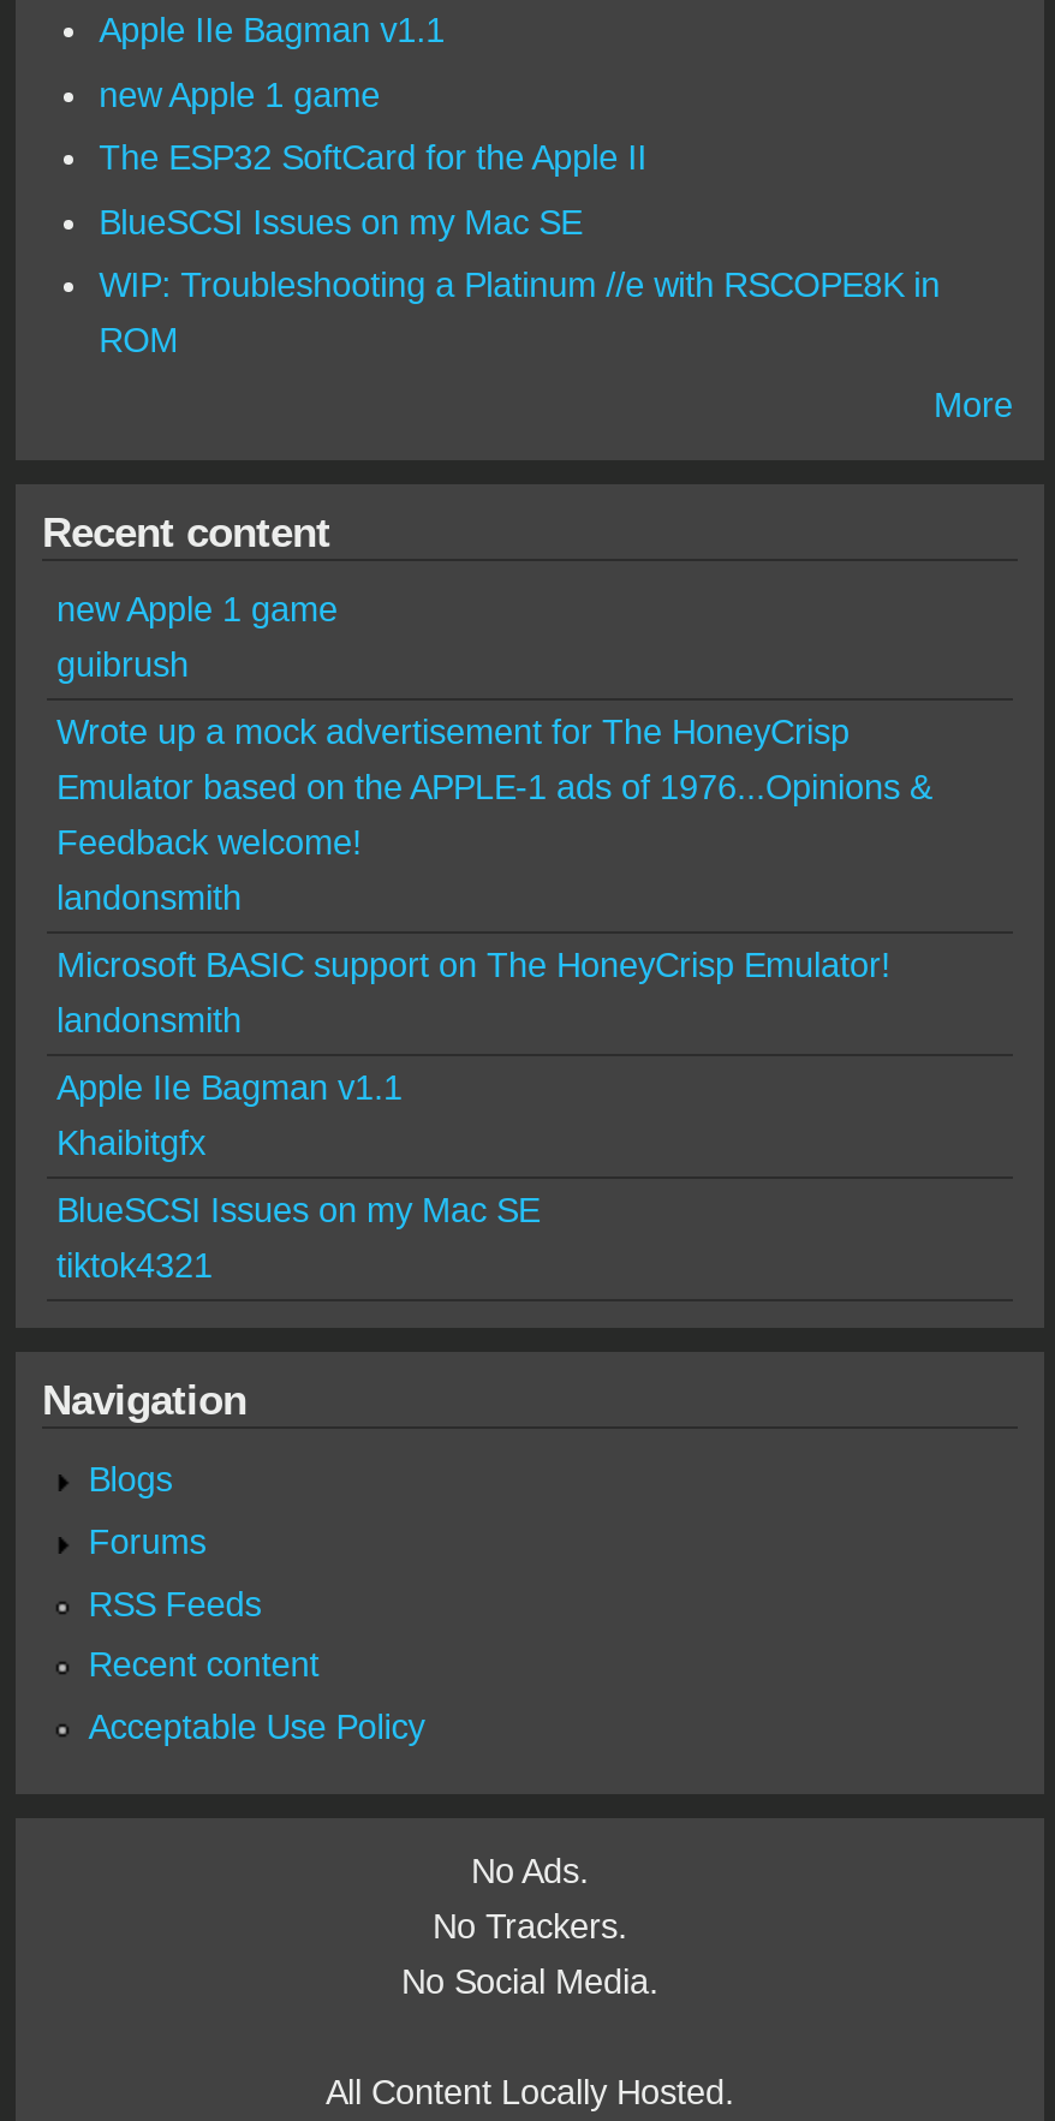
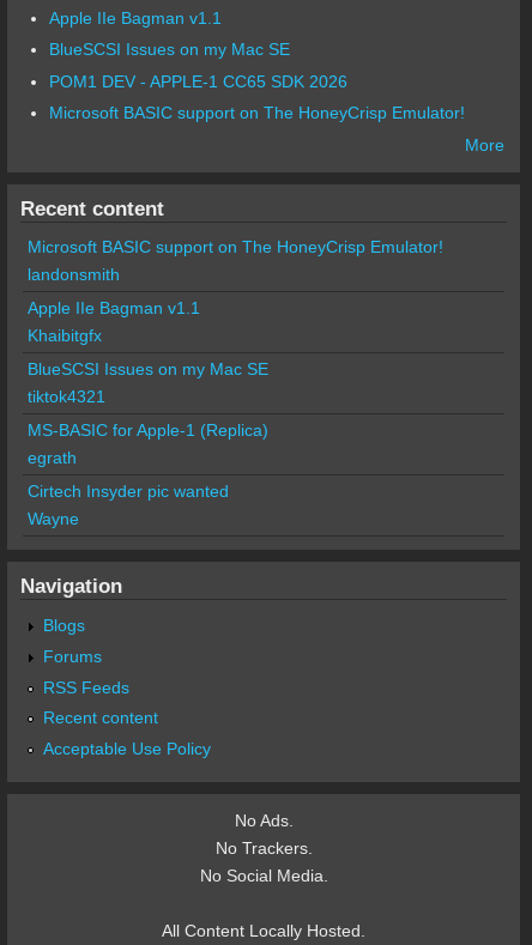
[99,75,647,177] new Apple 1 game | The ESP32 SoftCard for the Apple II -> none
[99,267,940,361] WIP: Troubleshooting a Platinum //e with RSCOPE8K in | ROM -> [49,72,464,123] POM1 DEV - APPLE-1 CC65 SDK 2026 | Microsoft BASIC support on The HoneyCrisp Emulator!
[56,590,931,917] new Apple 1 game | guibrush | Wrote up a mock advertisement for The HoneyCrisp | Emulator based on the APPLE-1 ads of 1976...Opinions & | Feedback welcome! | landonsmith -> none
moved [56,946,890,1285] -> [28,237,443,406]: Microsoft BASIC support on The HoneyCrisp Emulator! | landonsmith | Apple IIe Bagman v1.1 | Khaibitgfx | BlueSCSI Issues on my Mac SE | tiktok4321
none -> [28,420,268,528] MS-BASIC for Apple-1 (Replica) | egrath | Cirtech Insyder pic wanted | Wayne

